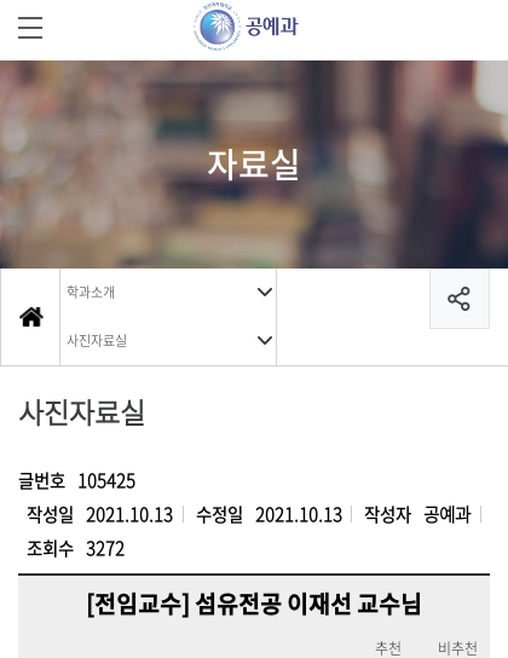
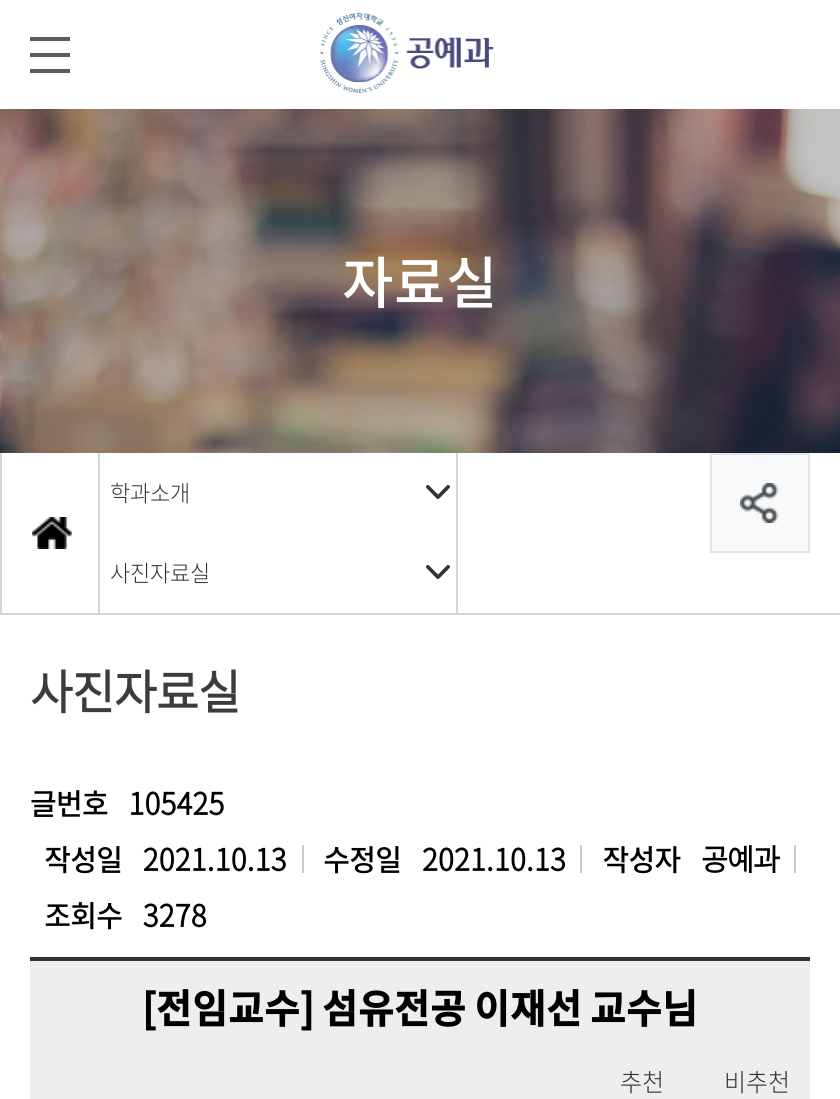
[27,535,125,561] 조회수 3272 -> [44,893,207,937] 조회수 3278

